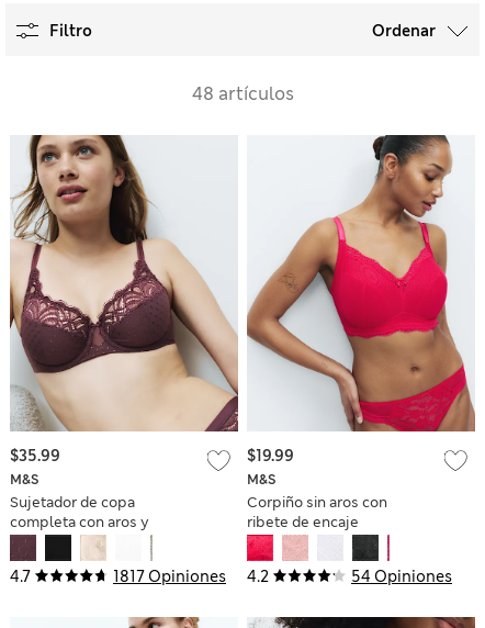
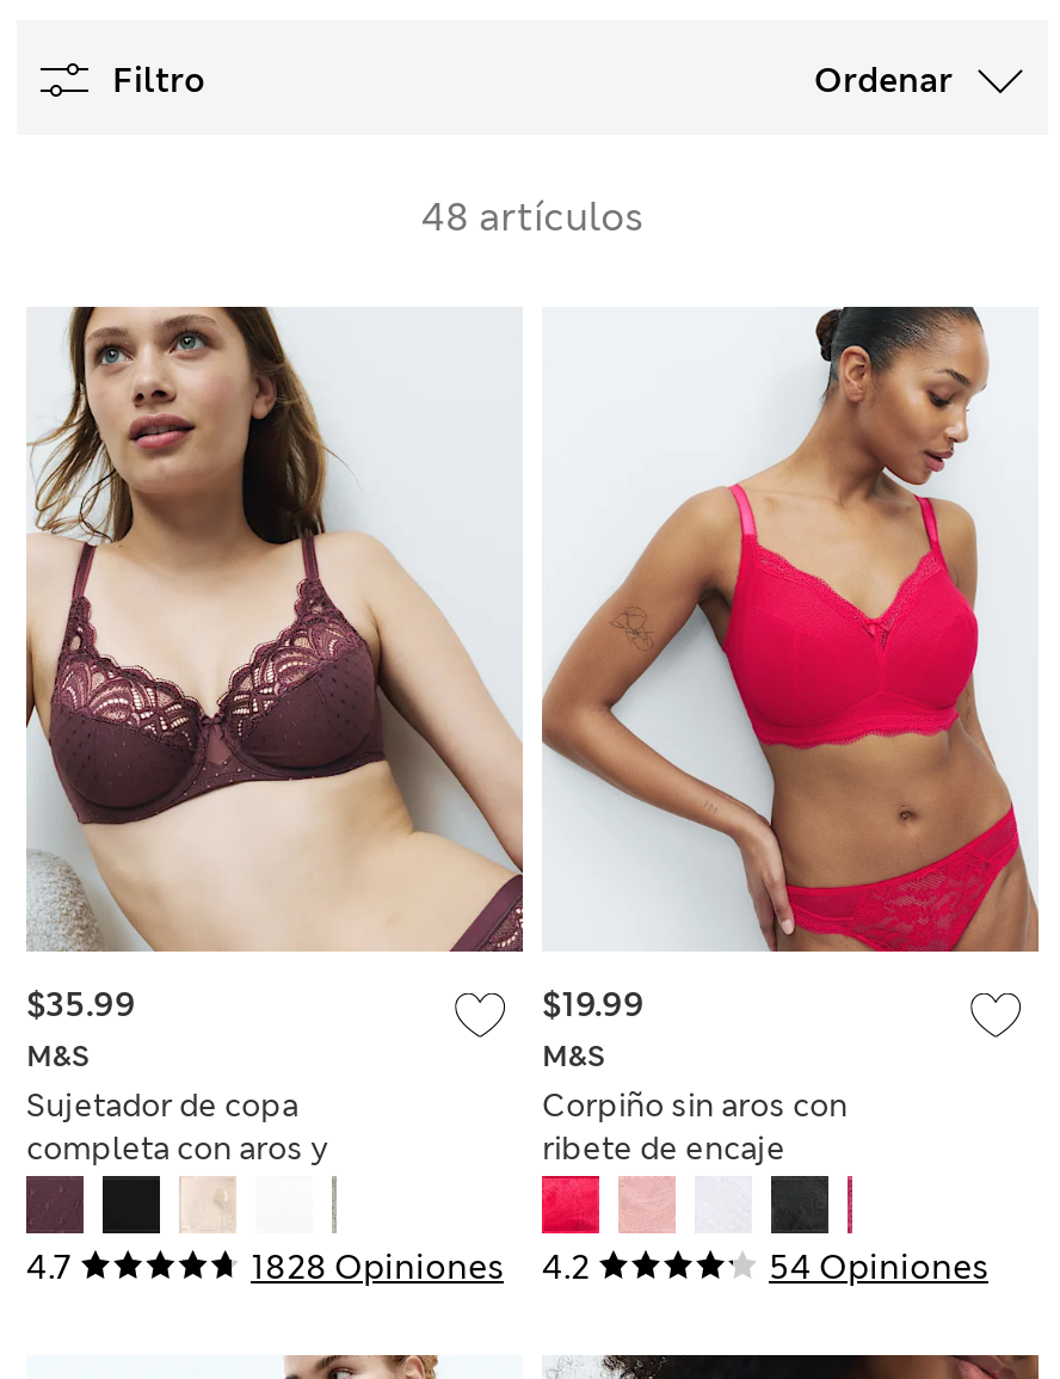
[113,567,269,587] 1817 Opiniones 4.2 -> [251,1246,590,1289] 1828 Opiniones 4.2

